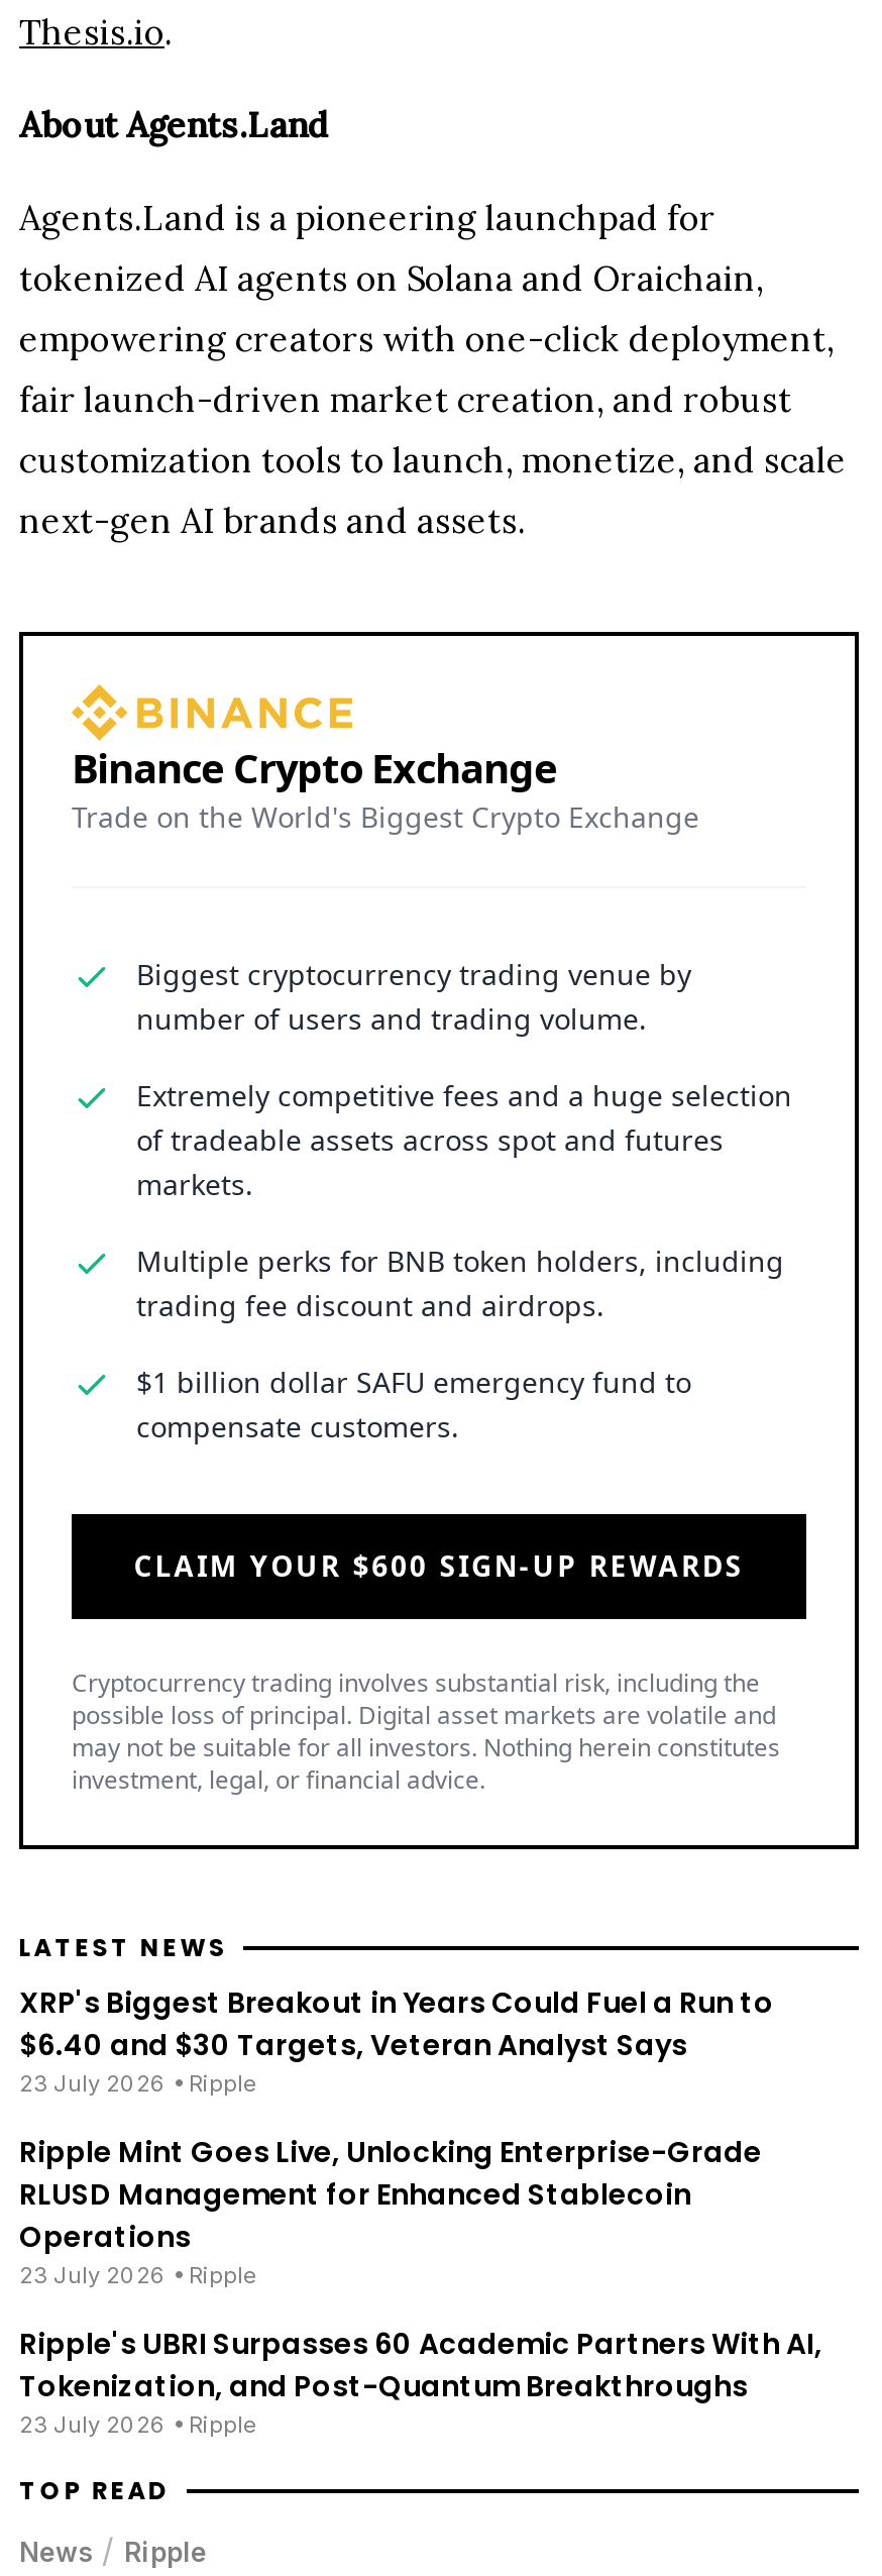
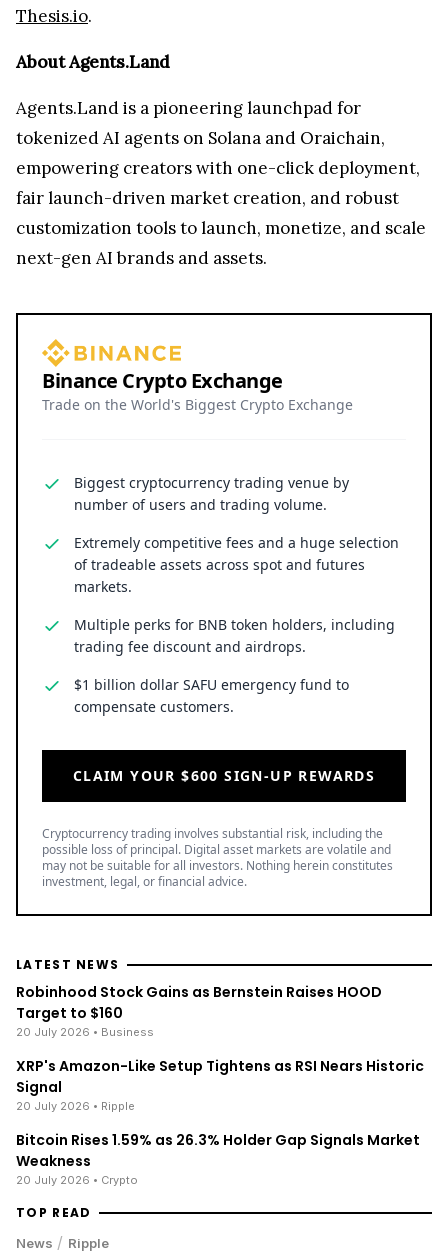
[19,1982,774,2097] XRP's Biggest Breakout in Years Could Fuel a Run to | $6.40 and $30 Targets, Veteran Analyst Says | 23 July 2026 • Ripple -> [16,982,382,1039] Robinhood Stock Gains as Bernstein Raises HOOD | Target to $160 | 20 July 2026 • Business
[19,2132,762,2289] Ripple Mint Goes Live, Unlocking Enterprise-Grade | RLUSD Management for Enhanced Stablecoin | Operations | 23 July 2026 • Ripple -> [16,1056,424,1113] XRP's Amazon-Like Setup Tightens as RSI Nears Historic | Signal | 20 July 2026 • Ripple
[19,2323,822,2439] Ripple's UBRI Surpasses 60 Academic Partners With AI, | Tokenization, and Post-Quantum Breakthroughs | 23 July 2026 • Ripple -> [16,1130,420,1187] Bitcoin Rises 1.59% as 26.3% Holder Gap Signals Market | Weakness | 20 July 2026 • Crypto

